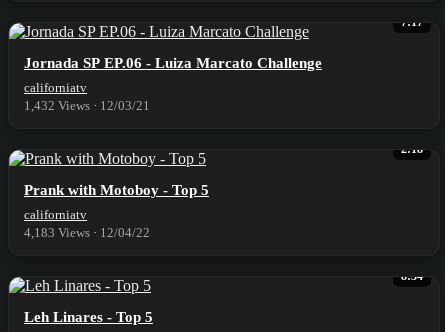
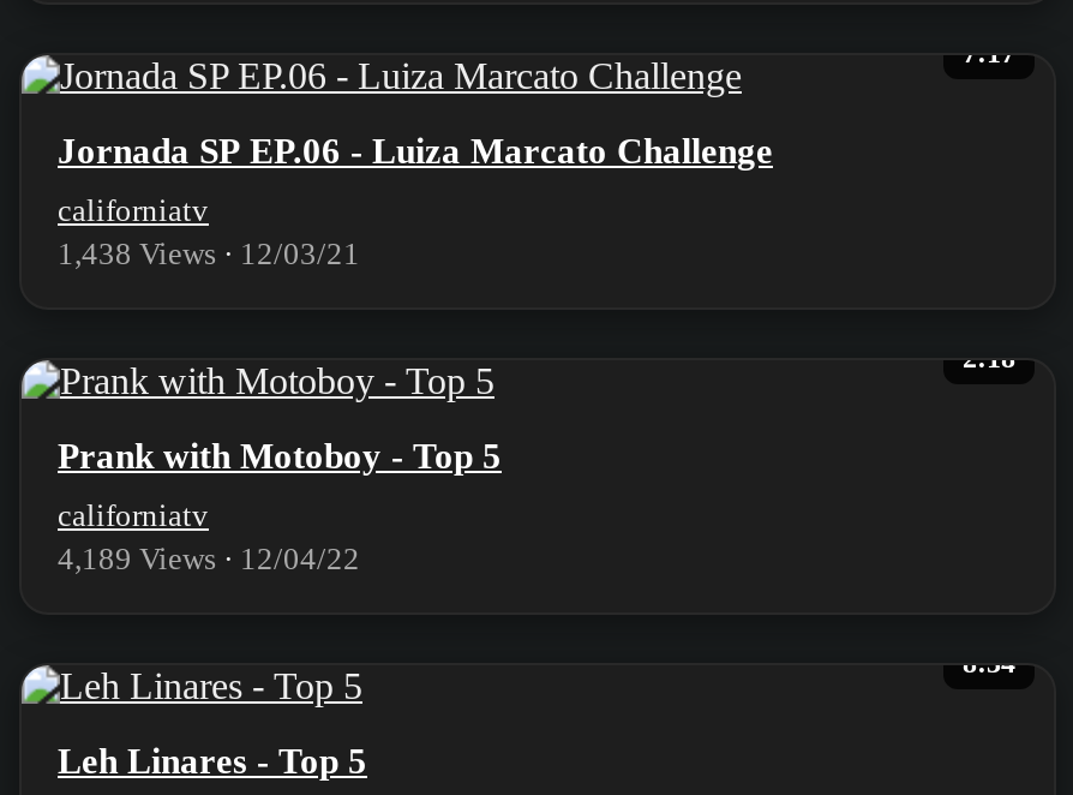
[24,98,150,113] 1,432 Views · 12/03/21 -> [58,235,360,271] 1,438 Views · 12/03/21
[24,225,150,240] 4,183 Views · 12/04/22 -> [58,540,360,576] 4,189 Views · 12/04/22

